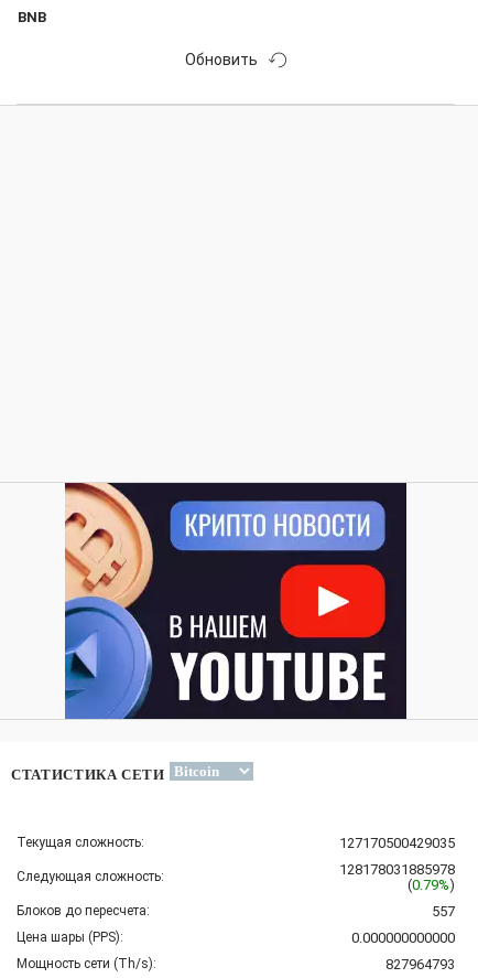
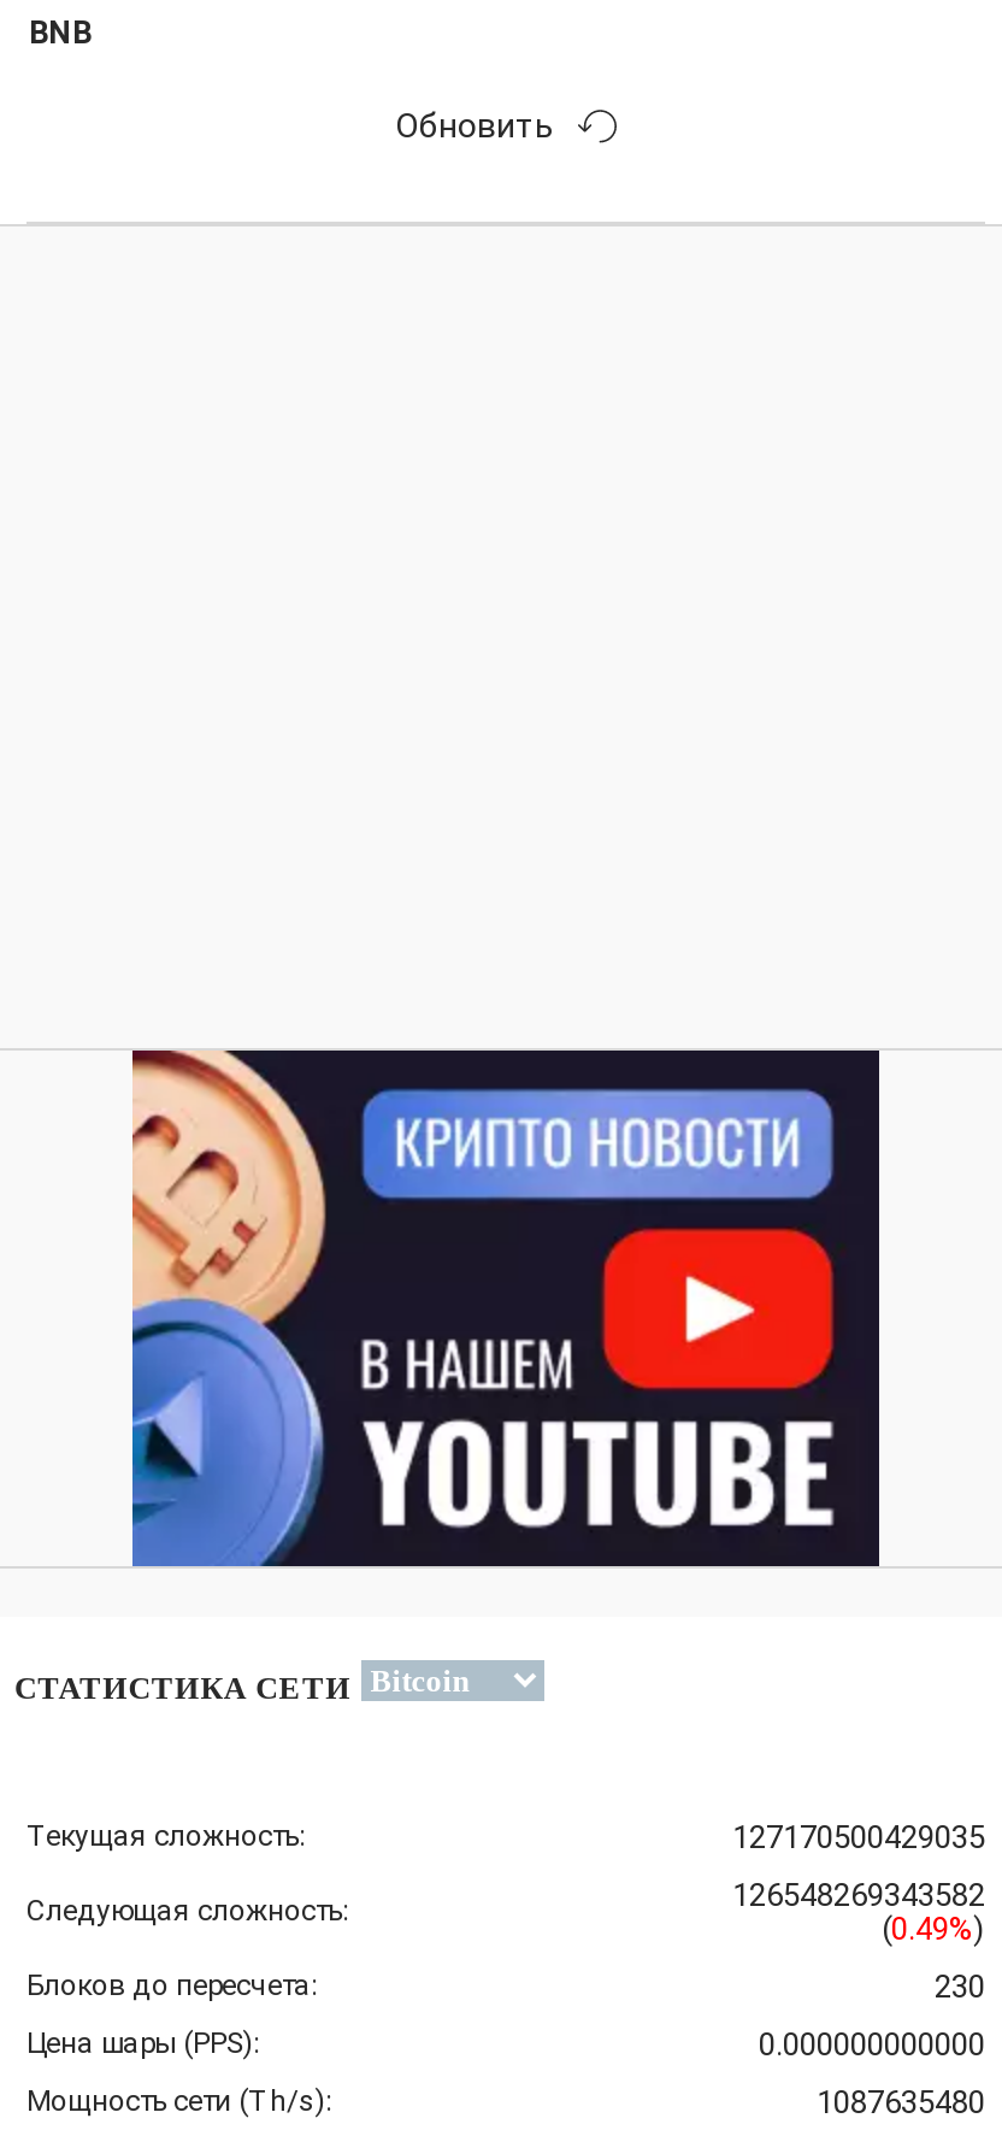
[339,861,455,877] 128178031885978 -> [732,1877,985,1913] 126548269343582
[408,876,455,893] (0.79%) -> [882,1910,985,1946] (0.49%)
[432,903,455,919] 557 -> [935,1968,985,2004] 230
[385,956,455,972] 827964793 -> [817,2084,985,2120] 1087635480

